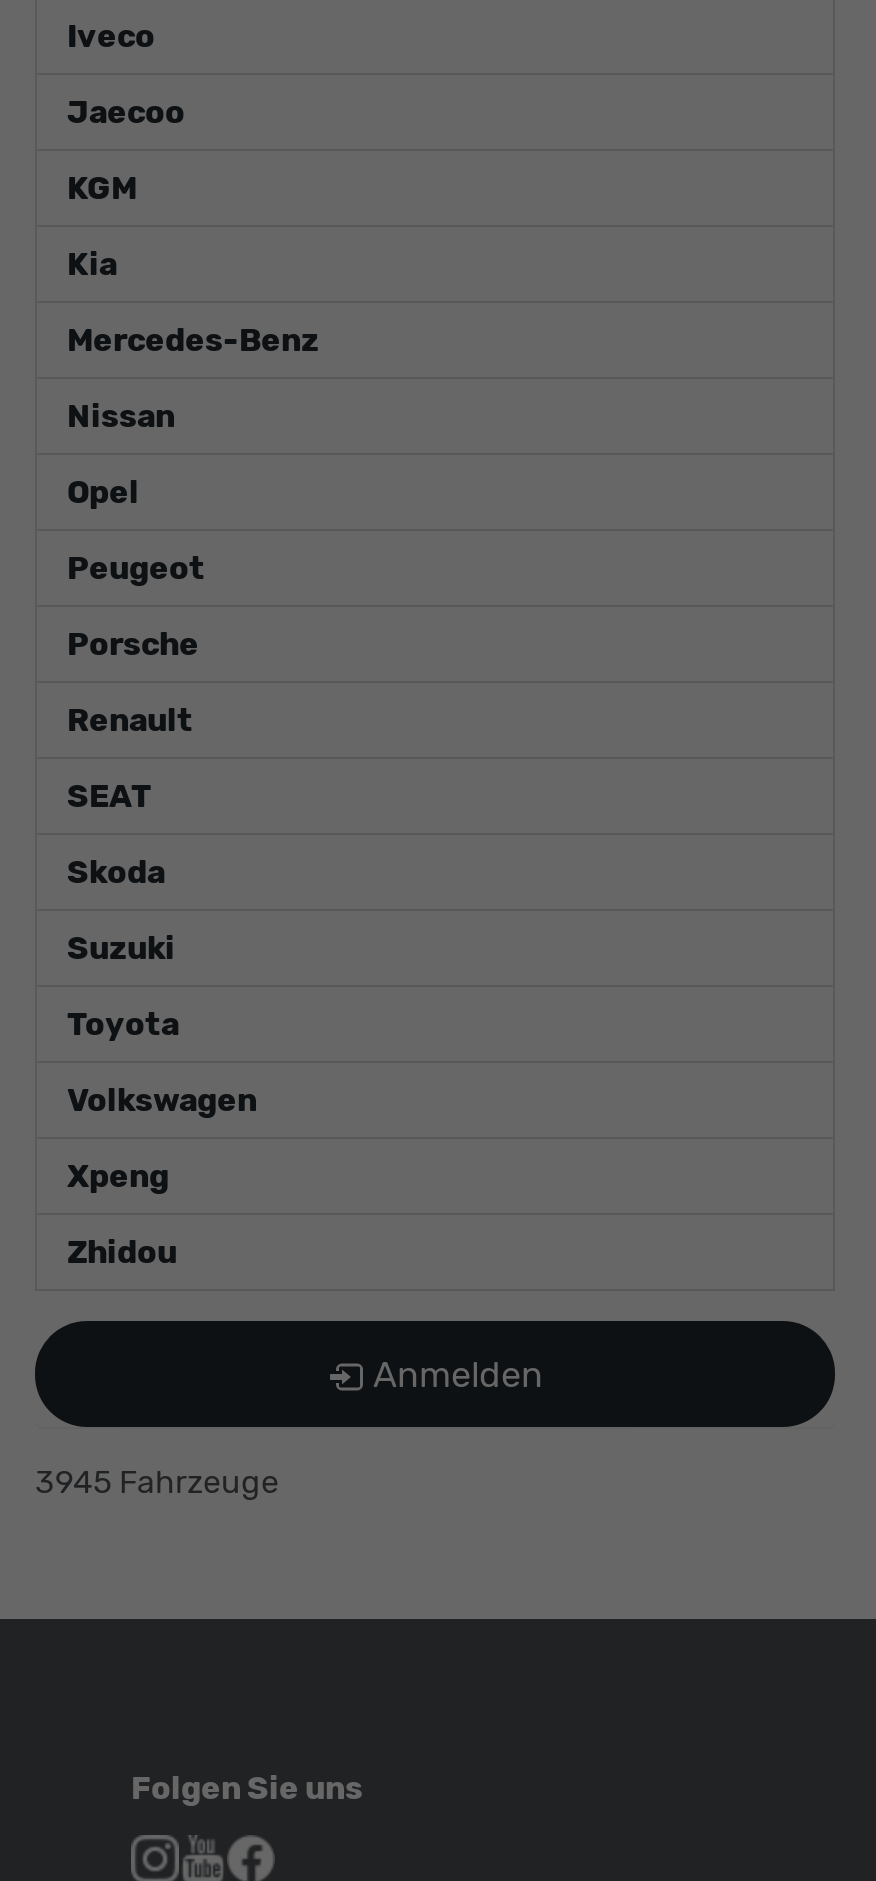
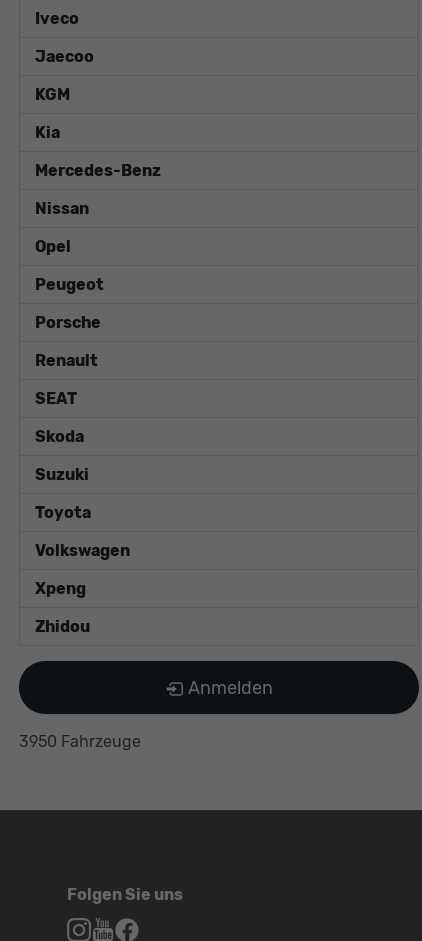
[35,1463,279,1501] 3945 Fahrzeuge -> [19,732,141,751] 3950 Fahrzeuge

